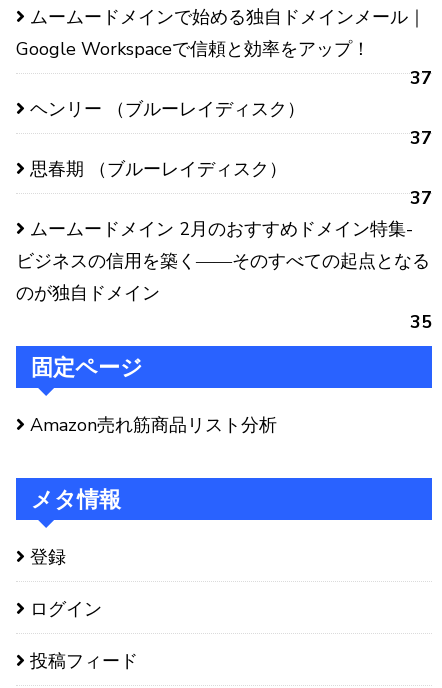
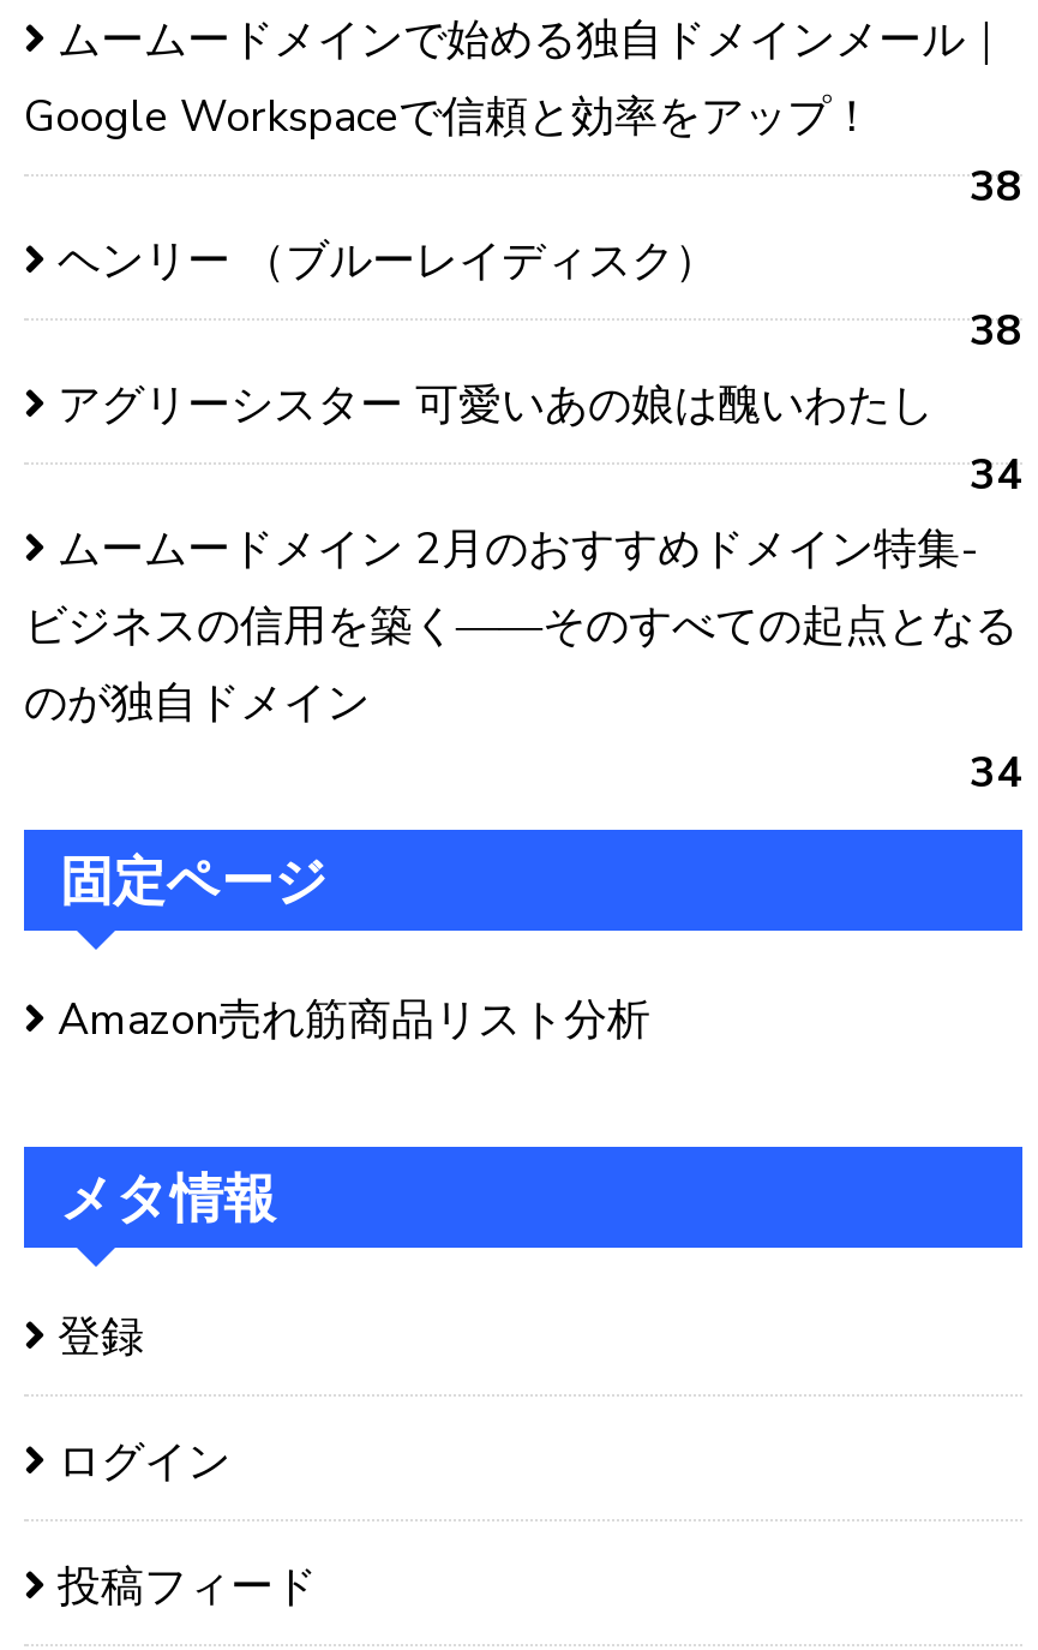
[410,66,432,90] 37 -> [970,156,1022,214] 38
[30,126,432,210] 37 | 思春期 （ブルーレイディスク） | 37 -> [58,300,1022,502] 38 | アグリーシスター 可愛いあの娘は醜いわたし | 34
[410,310,432,334] 35 -> [970,742,1022,800] 34

